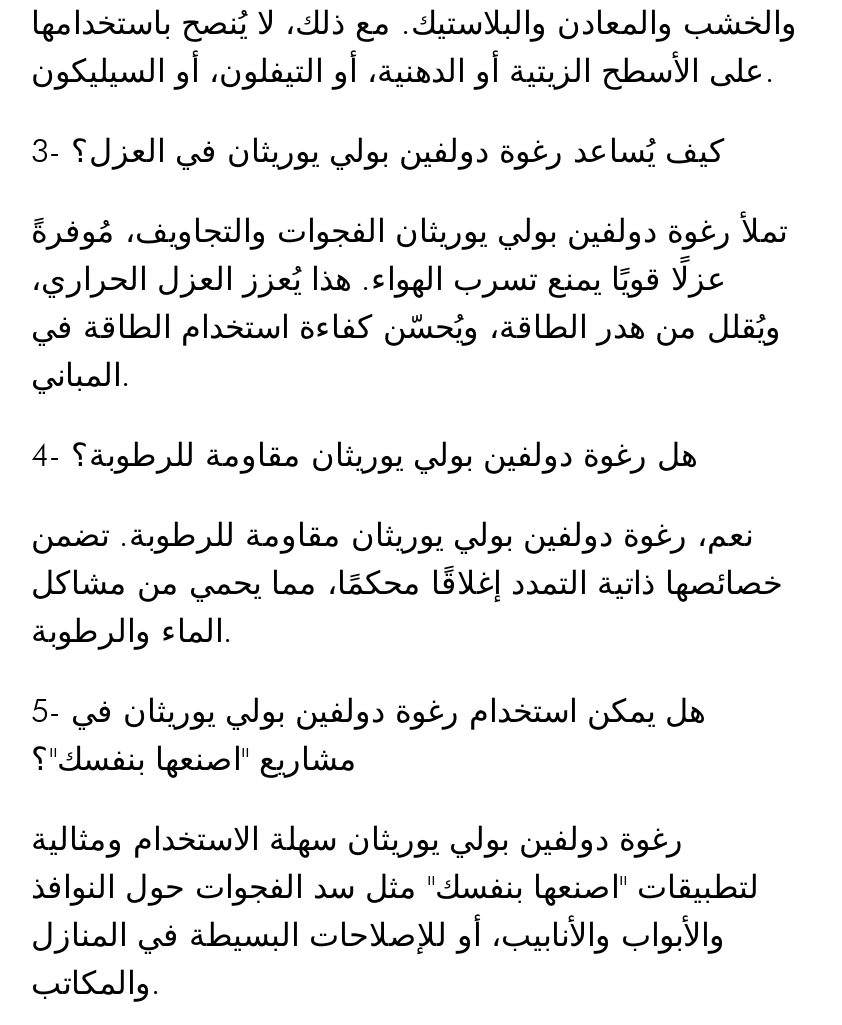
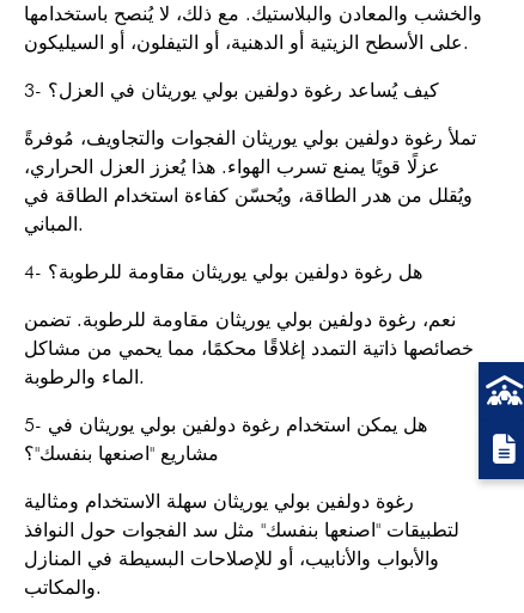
none -> [476,361,520,484] [image]

